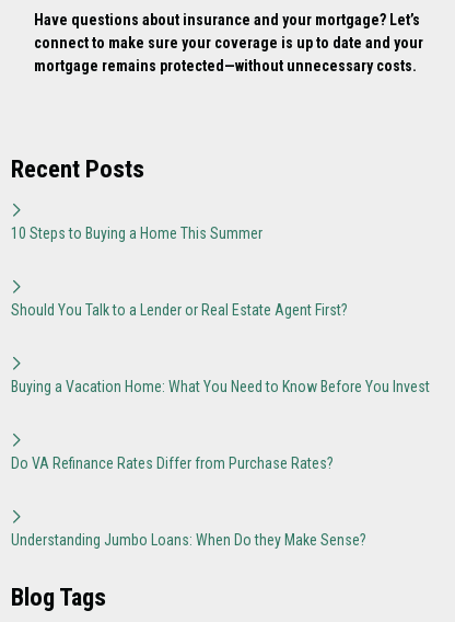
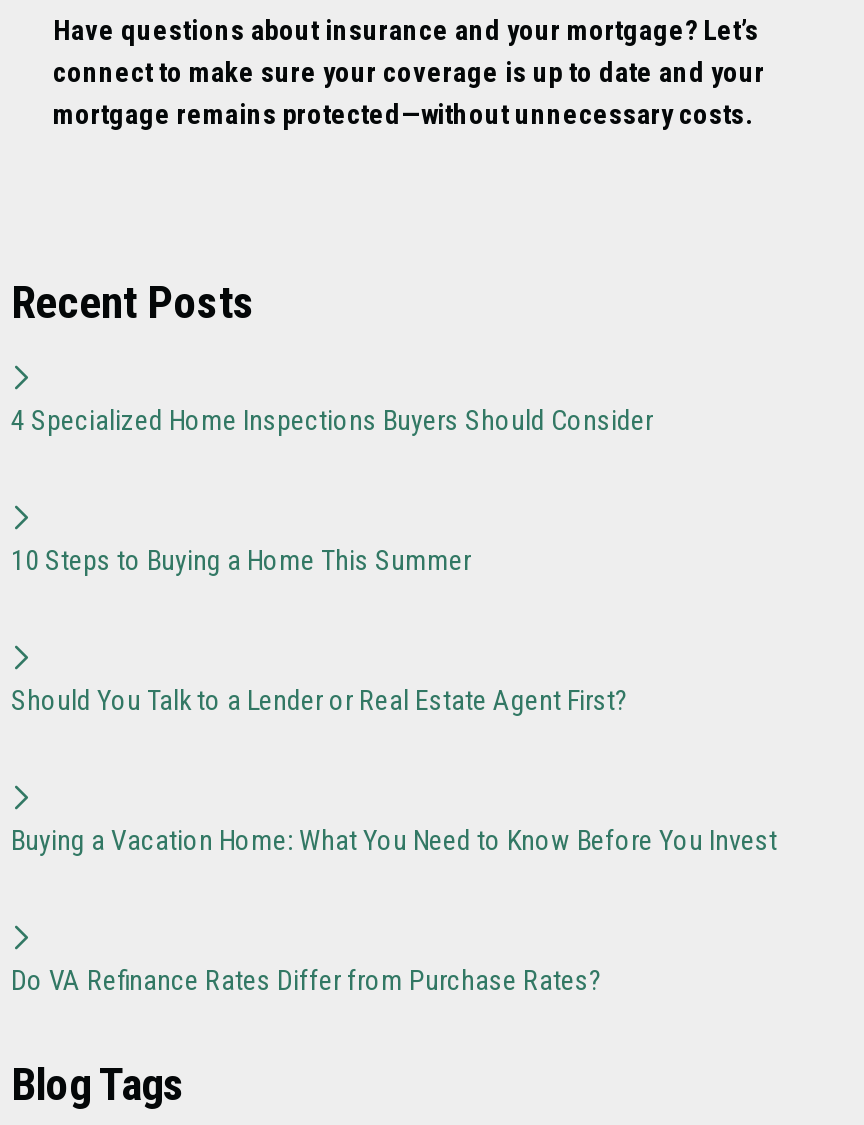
none -> [11,405,653,437] 4 Specialized Home Inspections Buyers Should Consider
moved [11,225,430,472] -> [11,545,777,997]: 10 Steps to Buying a Home This Summer | Should You Talk to a Lender or Real Estate Agent First? | Buying a Vacation Home: What You Need to Know Before You Invest | Do VA Refinance Rates Differ from Purchase Rates?
[11,531,366,549] Understanding Jumbo Loans: When Do they Make Sense? -> none

